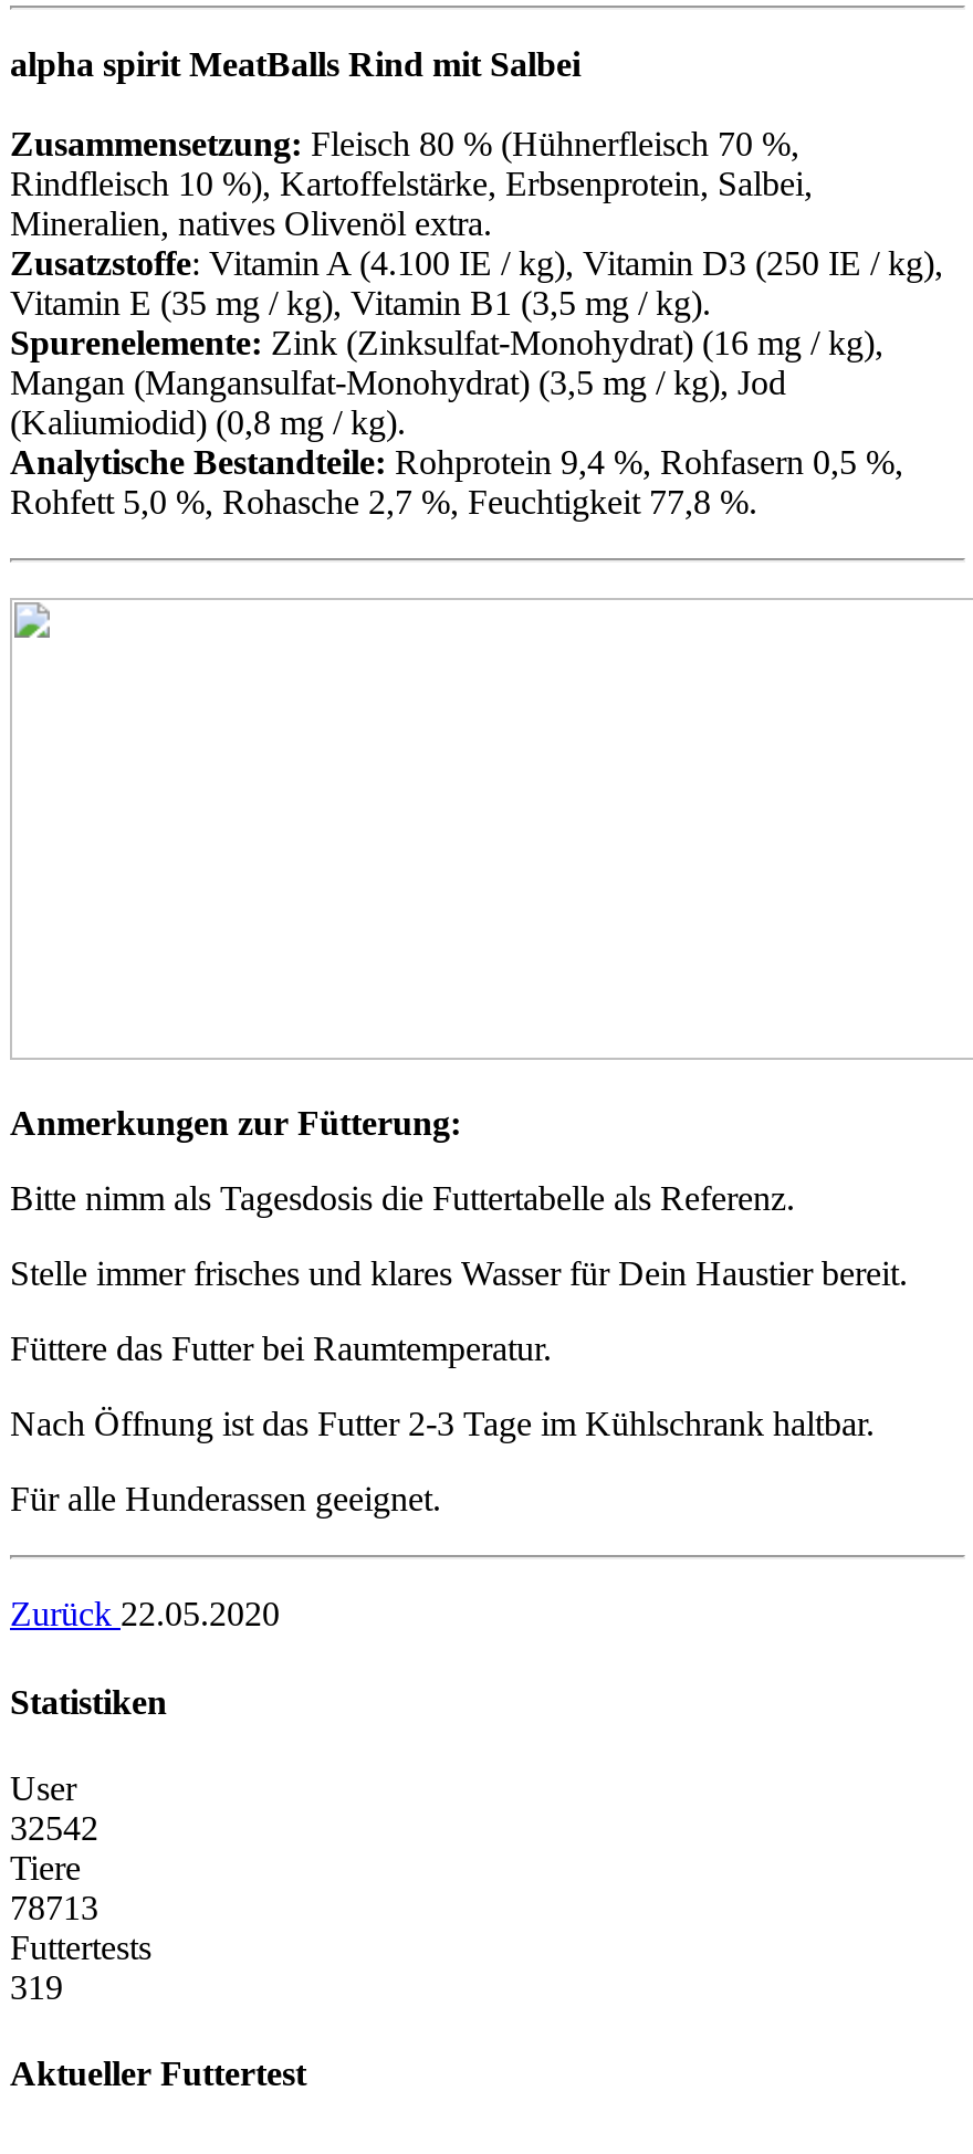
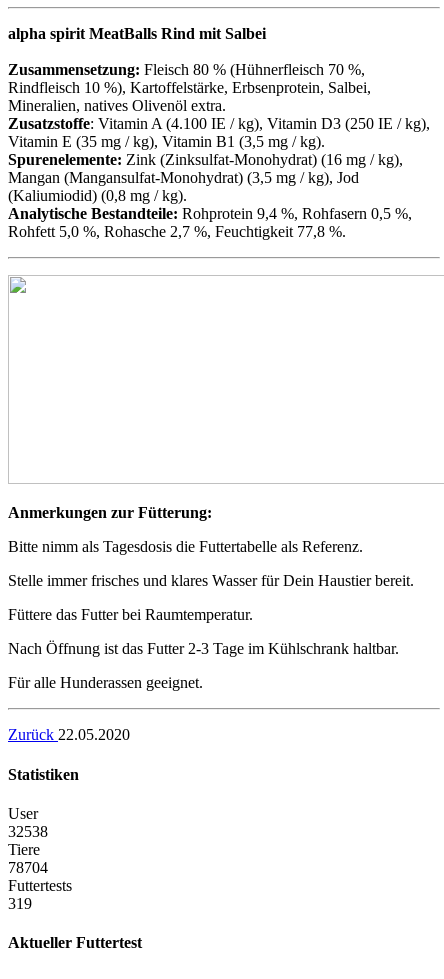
[10,1809,98,1847] 32542 -> [8,823,48,840] 32538
[10,1889,98,1926] 78713 -> [8,859,48,876] 78704

